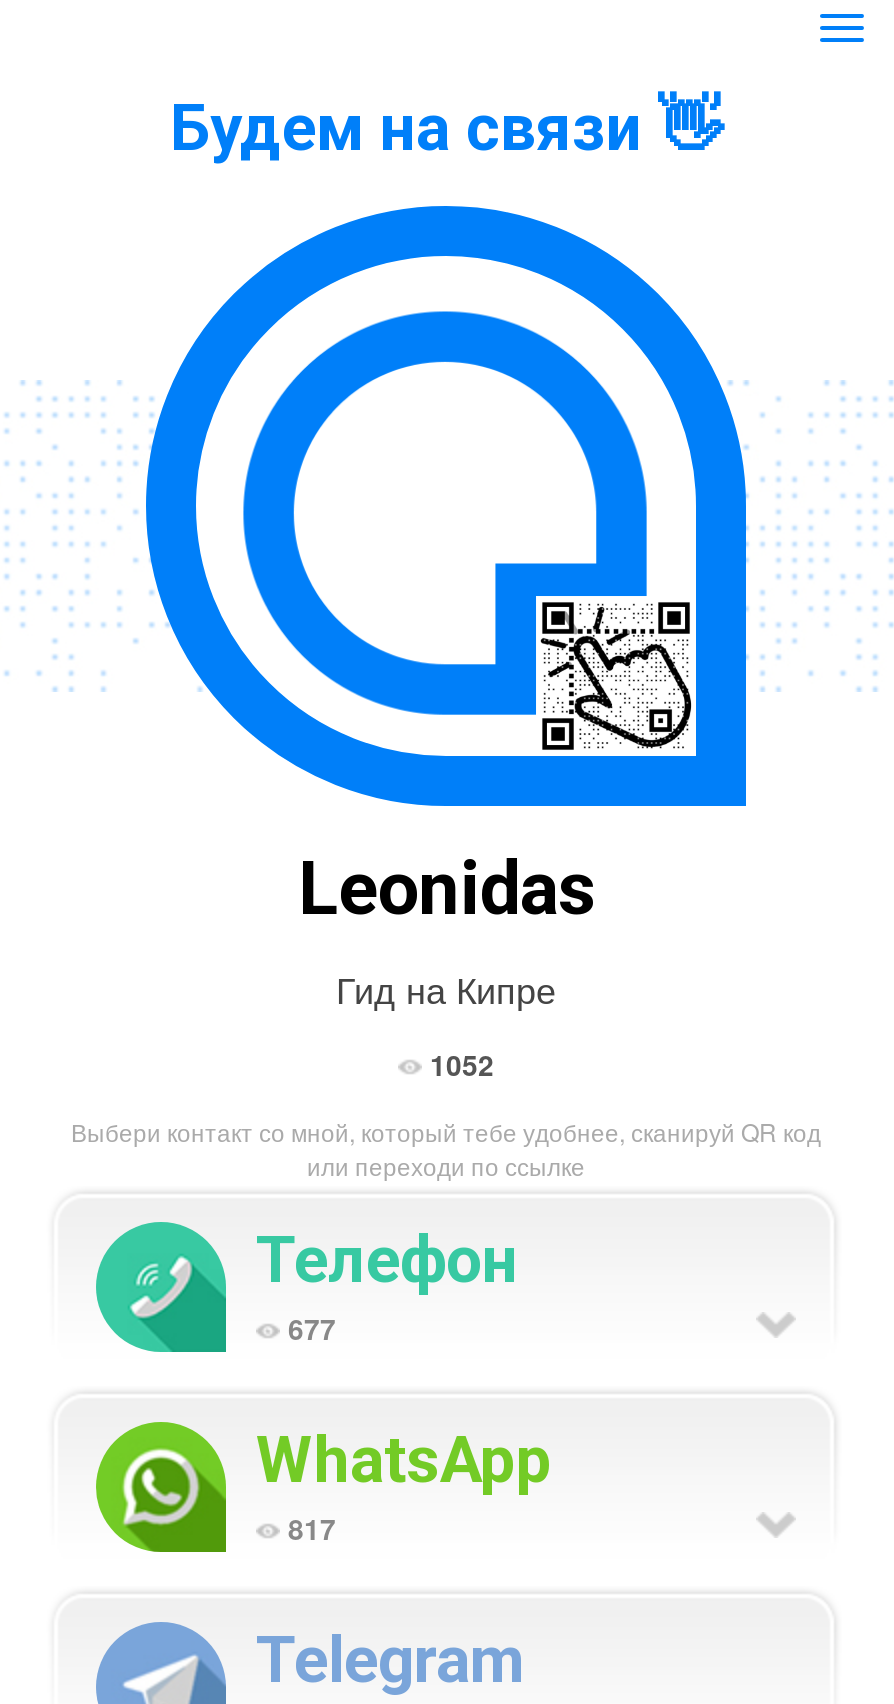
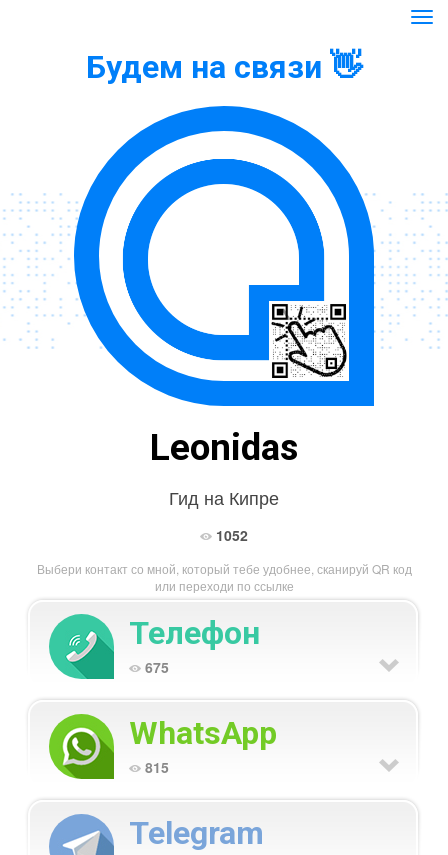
[280,1308,336,1348] 677 -> [141,657,169,677] 675
[280,1508,336,1548] 817 -> [141,757,169,777] 815

